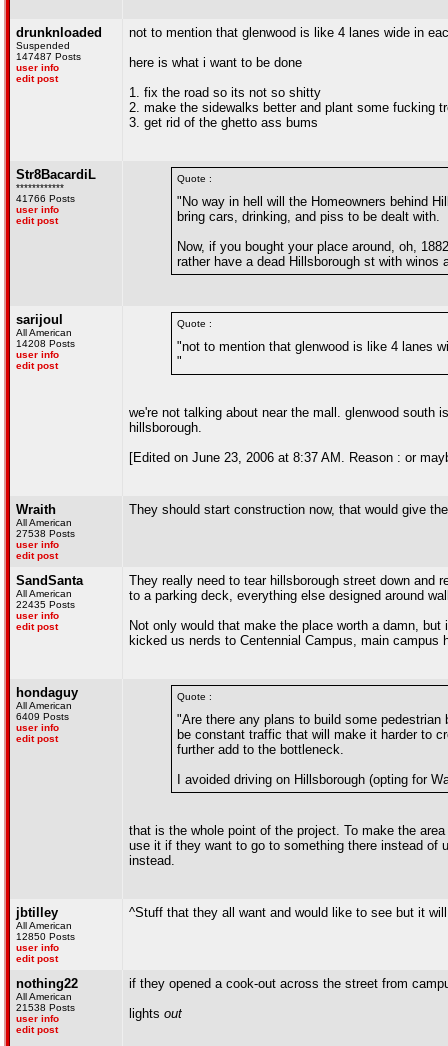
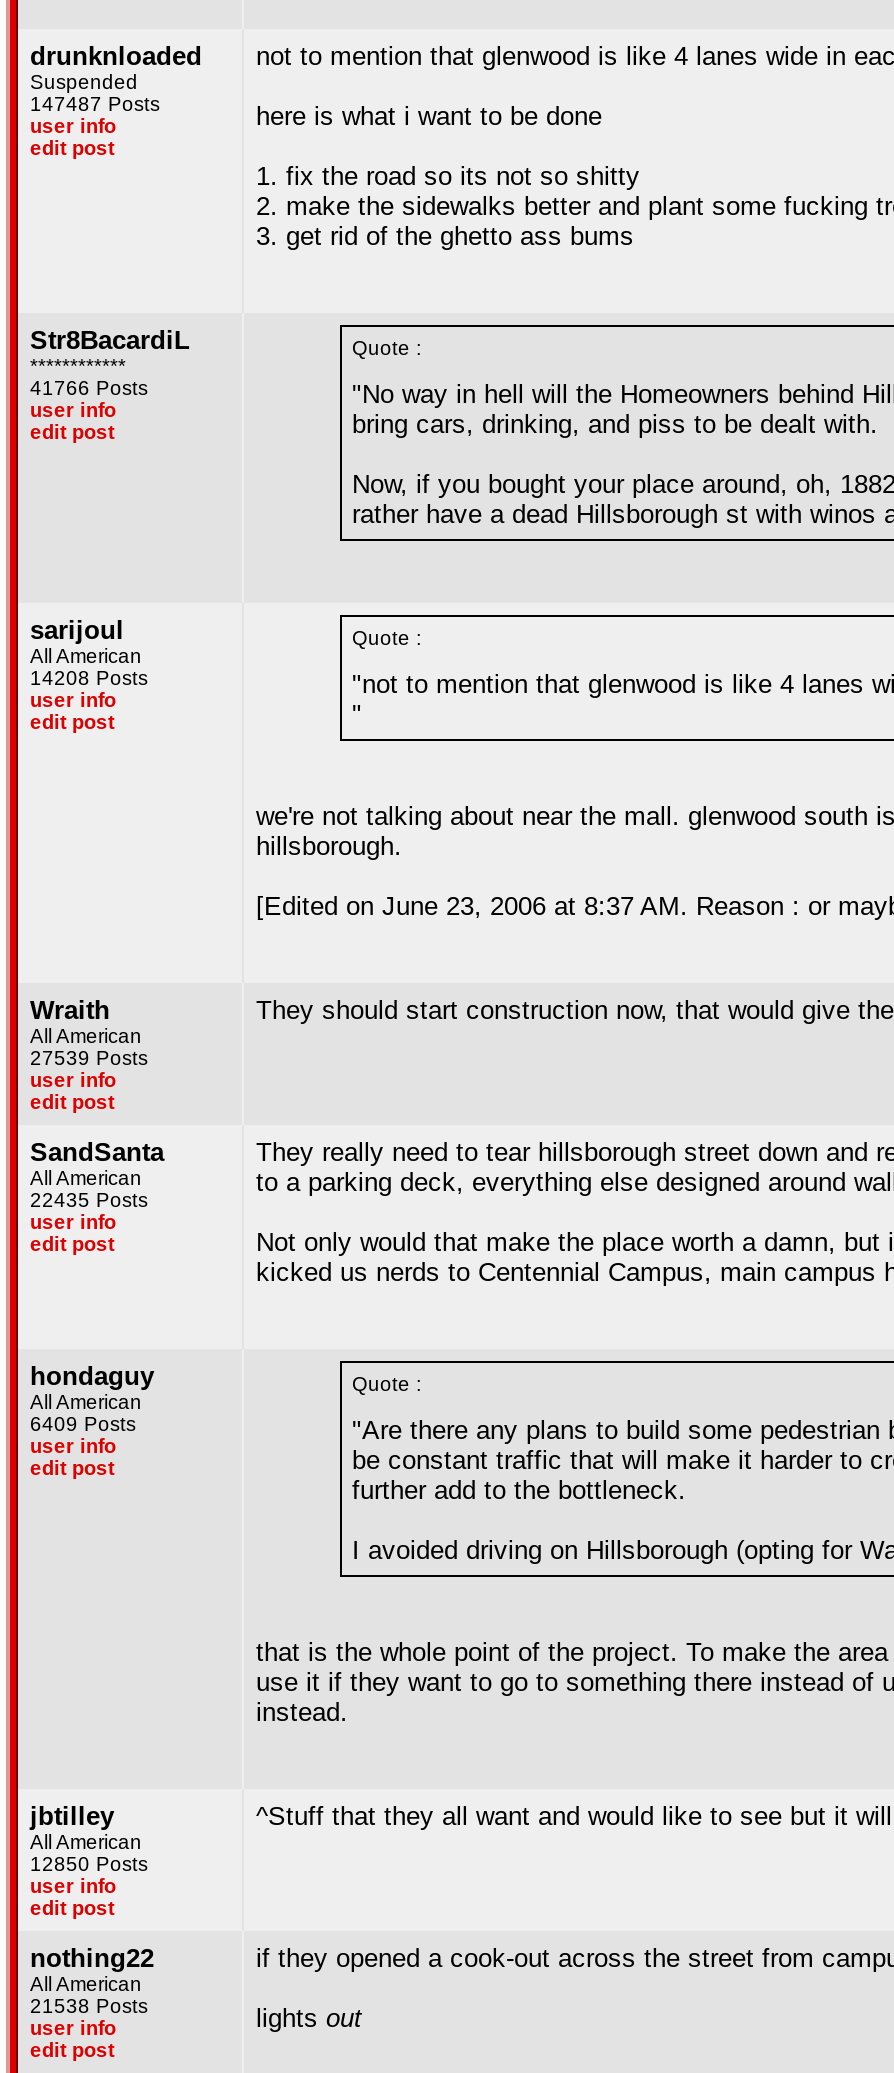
[16,528,75,539] 27538 Posts -> [30,1047,148,1069] 27539 Posts

